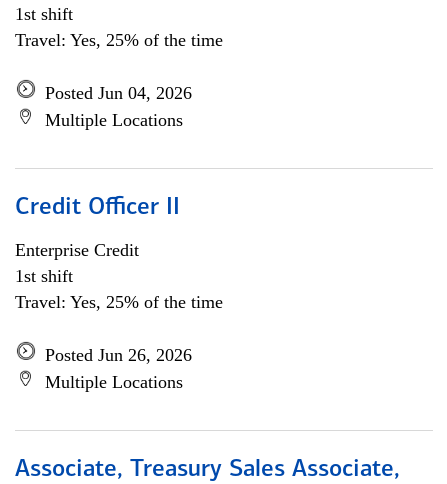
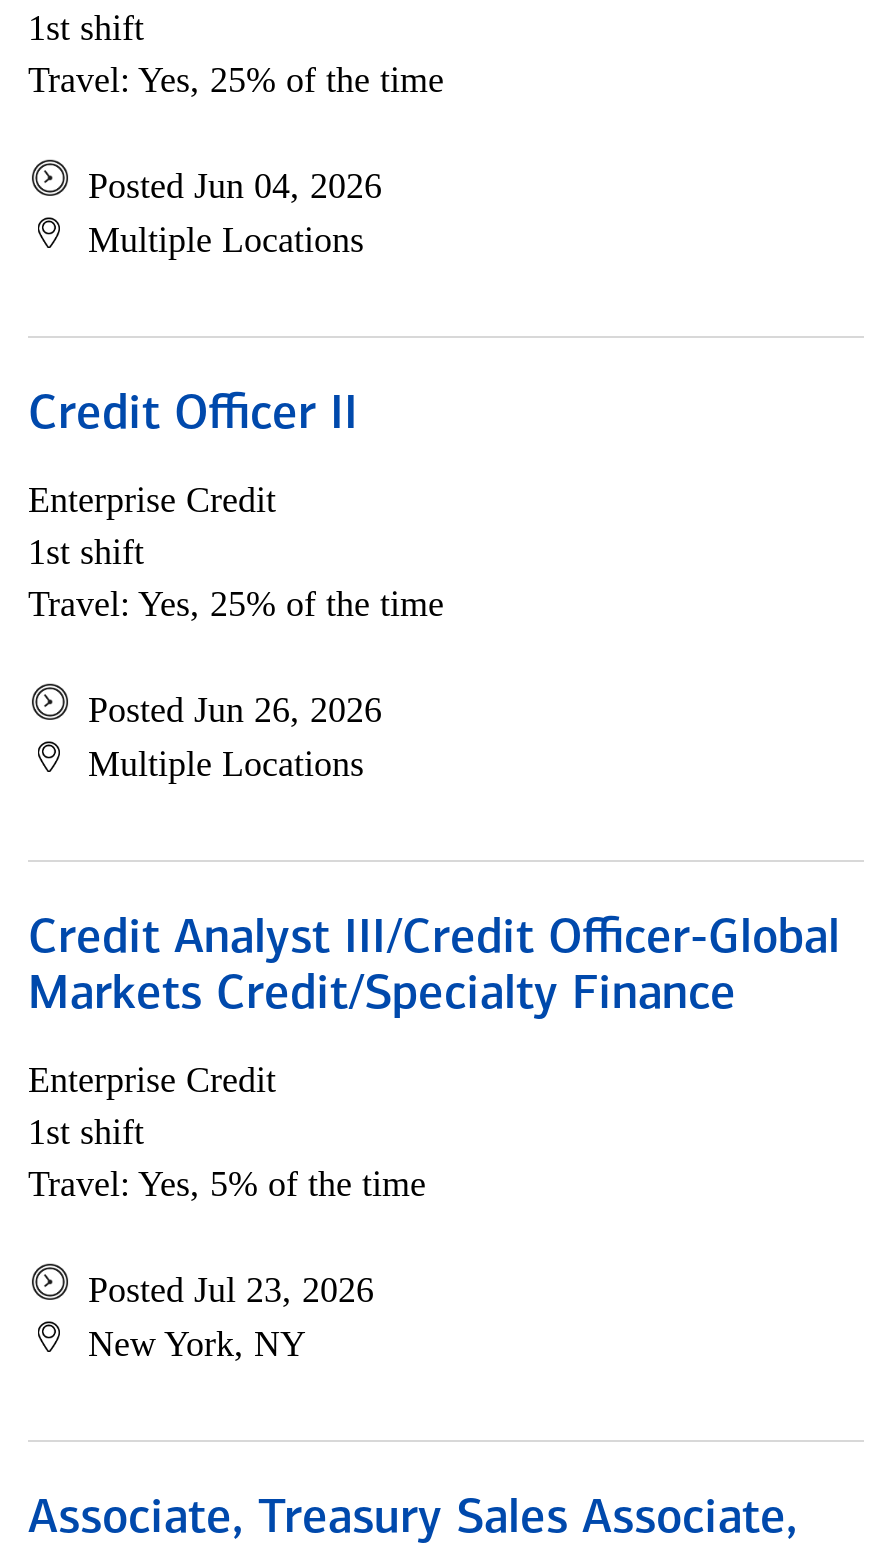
none -> [28,916,840,1364] Credit Analyst III/Credit Officer-Global | Markets Credit/Specialty Finance | Enterprise Credit | 1st shift | Travel: Yes, 5% of the time | Posted Jul 23, 2026 | New York, NY

